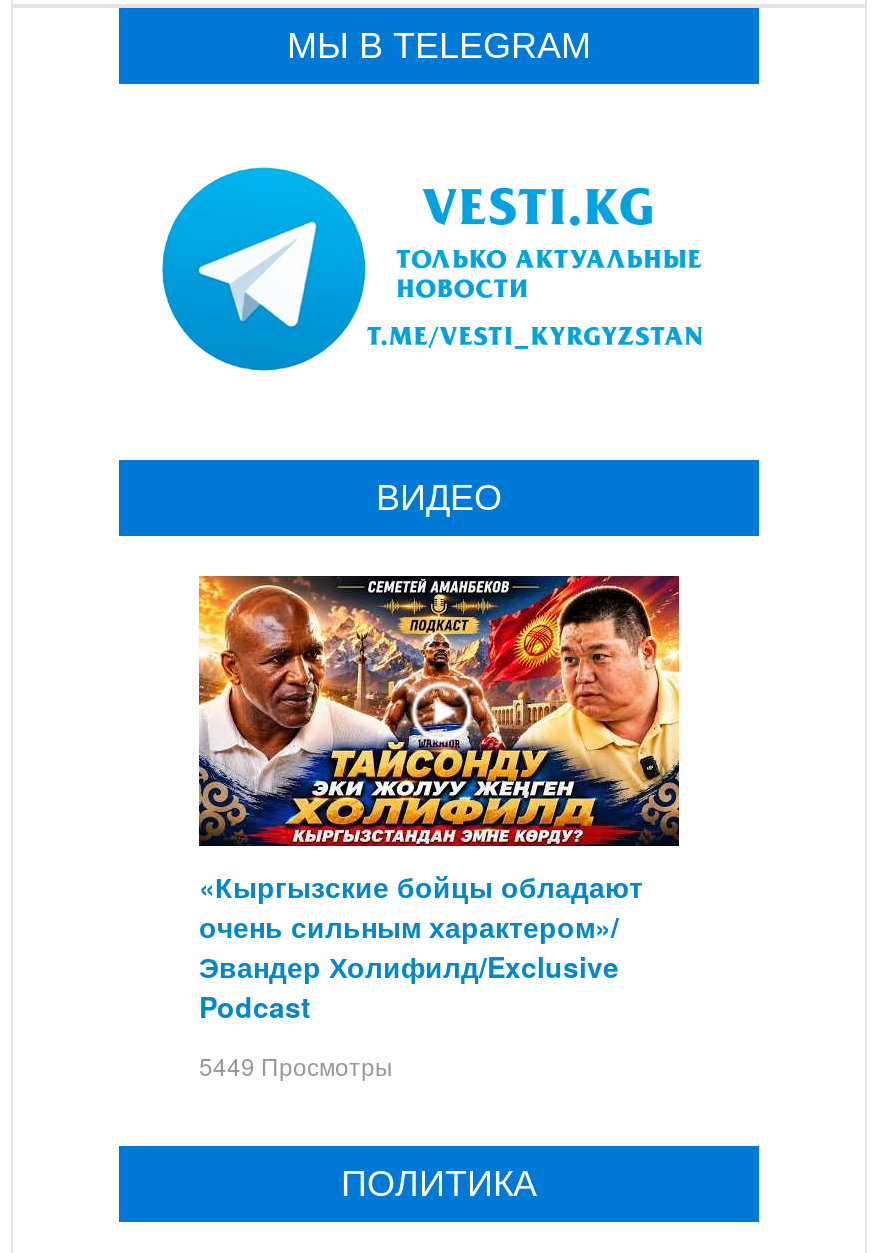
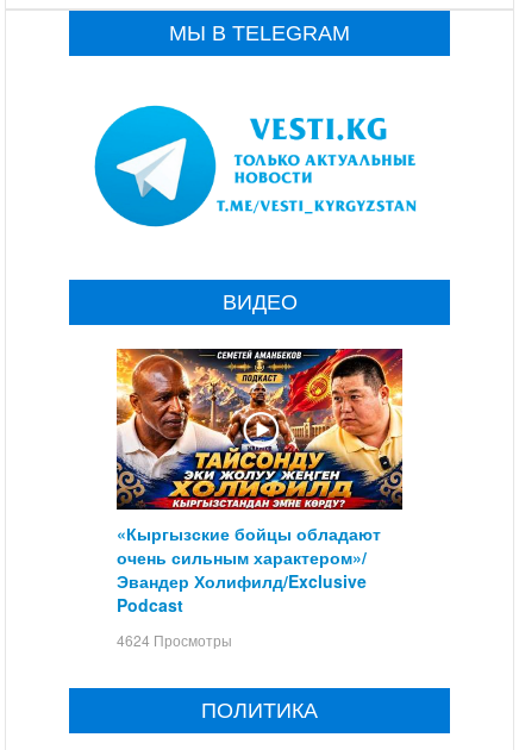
[199,1048,393,1082] 5449 Просмотры -> [117,630,232,650] 4624 Просмотры

